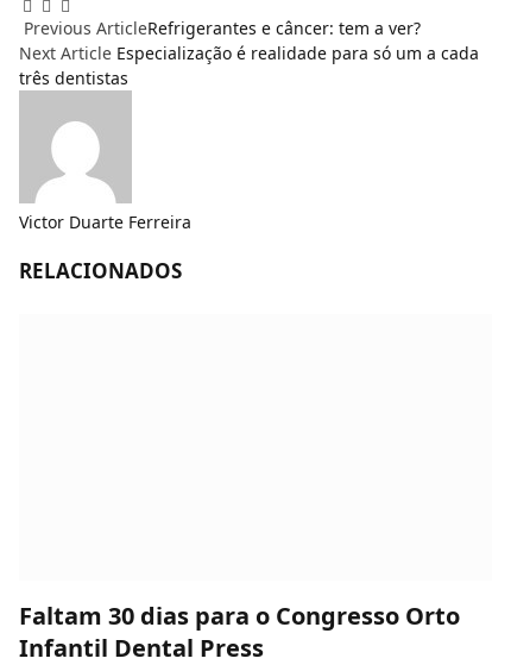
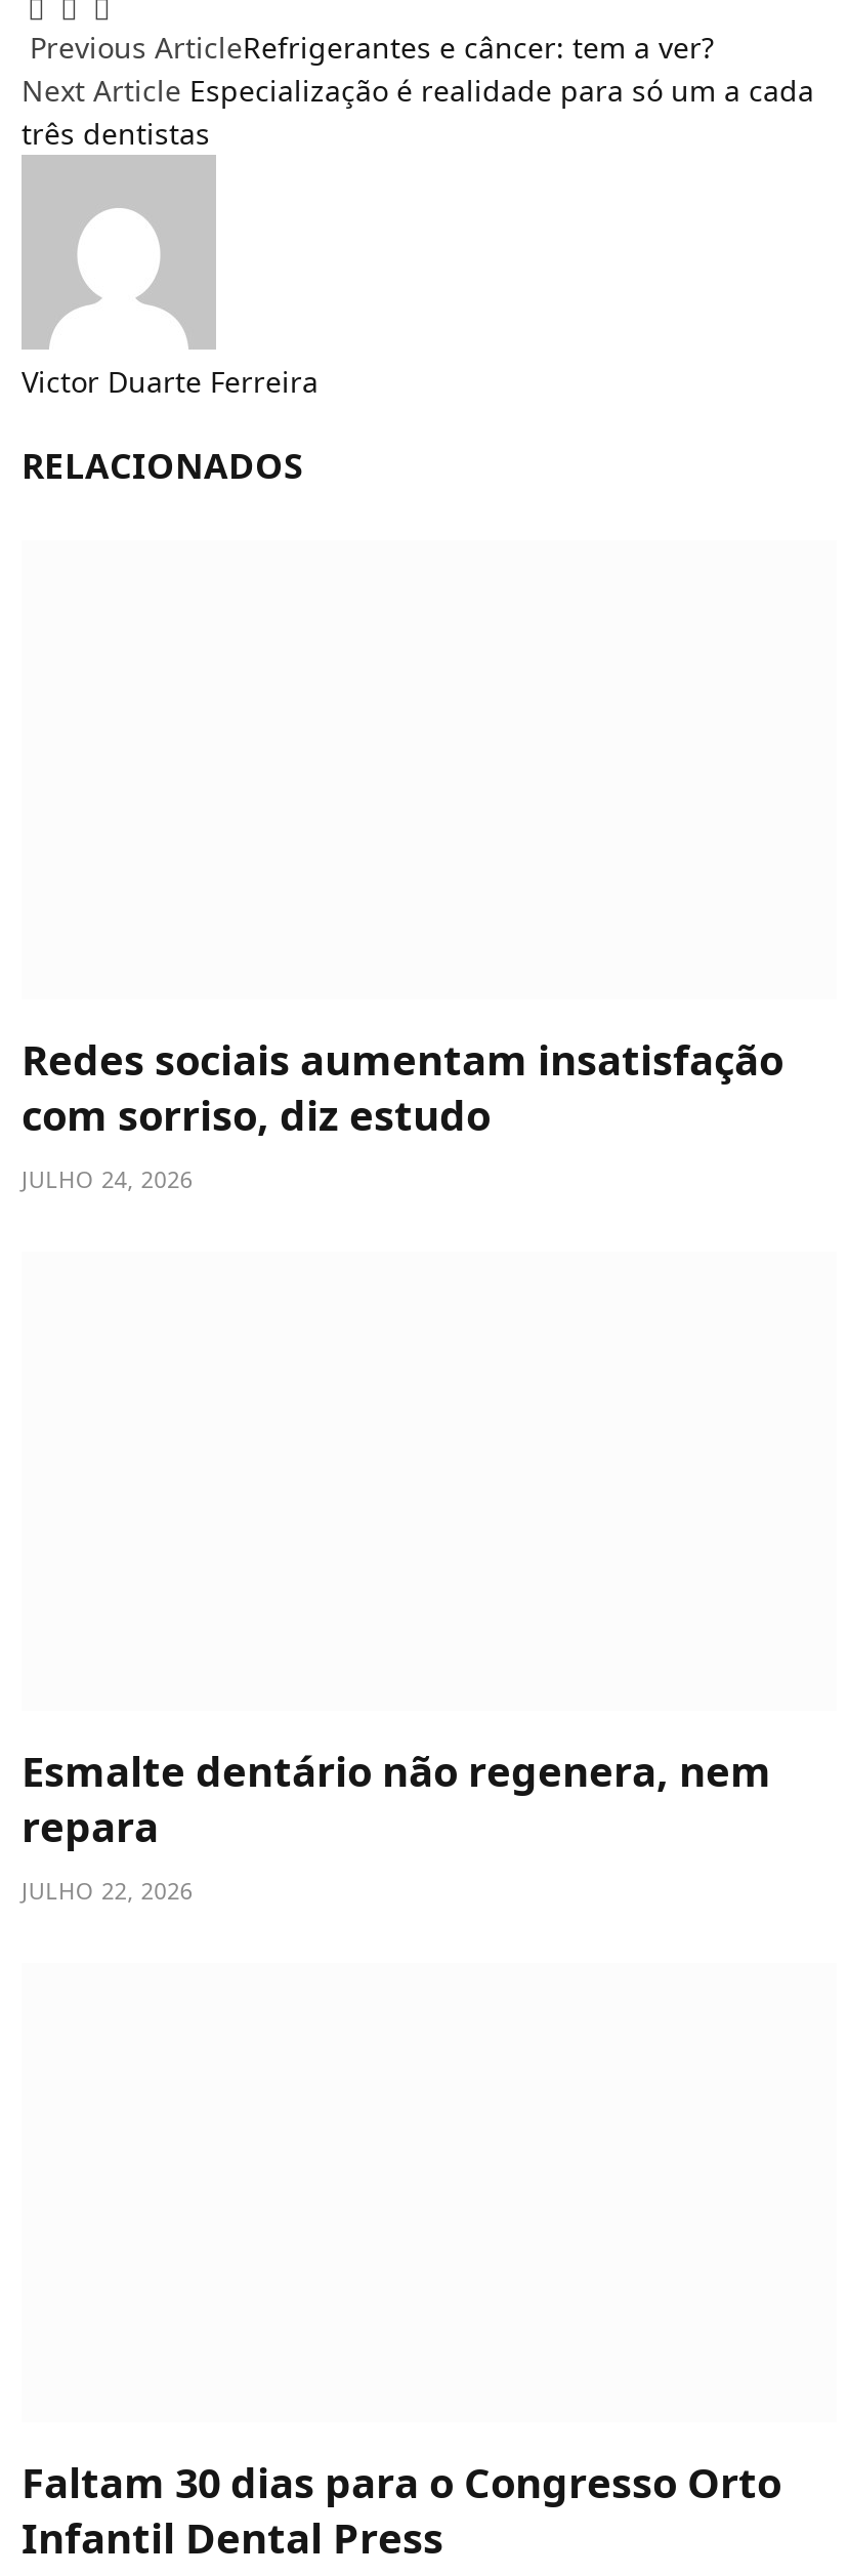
none -> [22,1032,783,1194] Redes sociais aumentam insatisfação | com sorriso, diz estudo | JULHO 24, 2026
none -> [22,1744,771,1906] Esmalte dentário não regenera, nem | repara | JULHO 22, 2026

